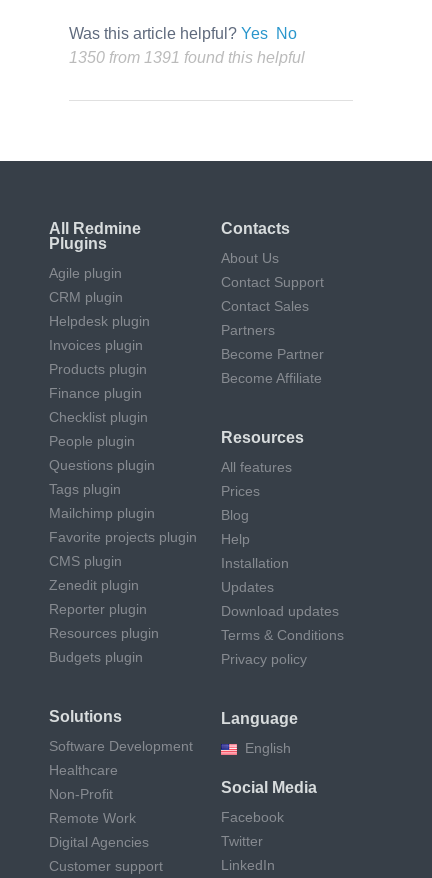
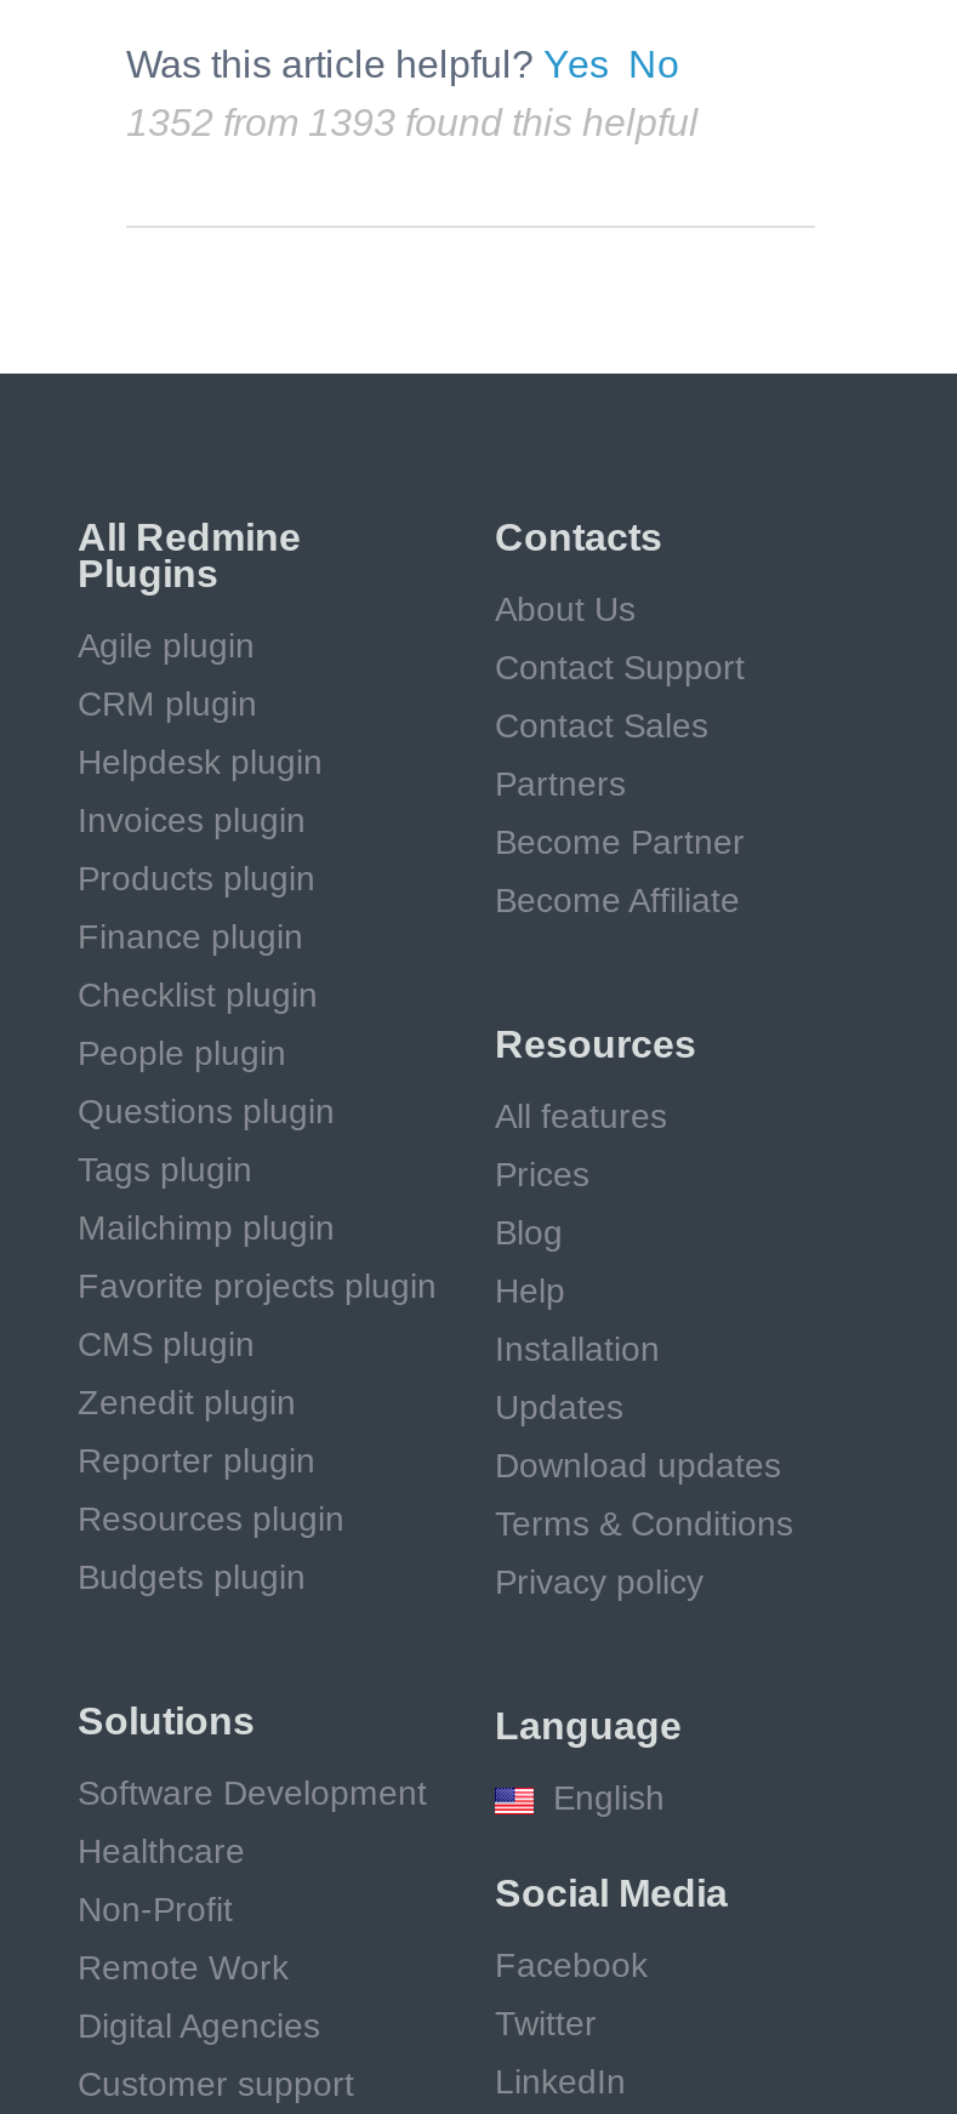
[69,49,305,66] 1350 from 1391 found this helpful -> [126,104,699,145] 1352 from 1393 found this helpful

